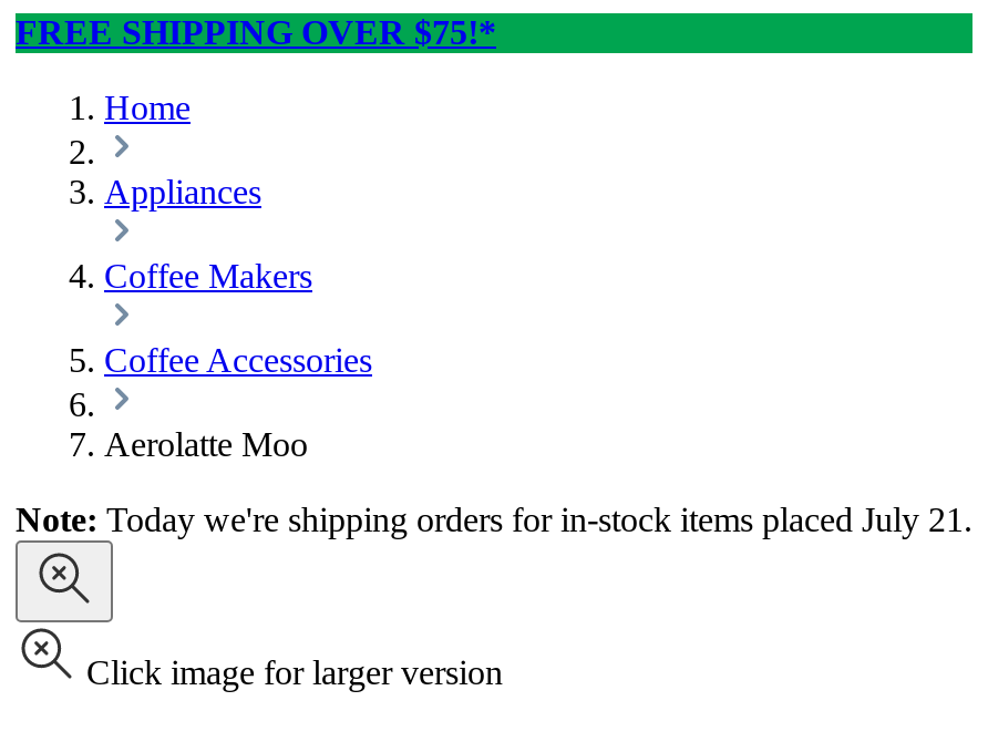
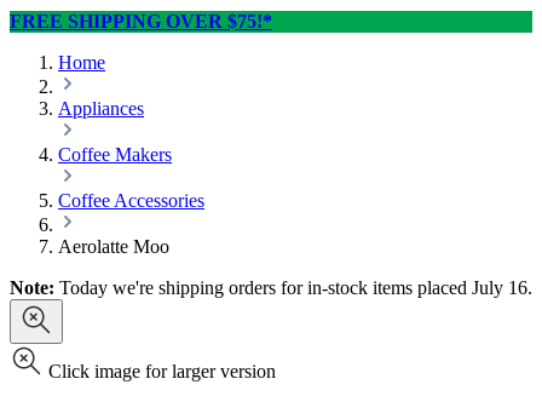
[16,501,972,538] Note: Today we're shipping orders for in-stock items placed July 21. -> [10,277,532,298] Note: Today we're shipping orders for in-stock items placed July 16.

